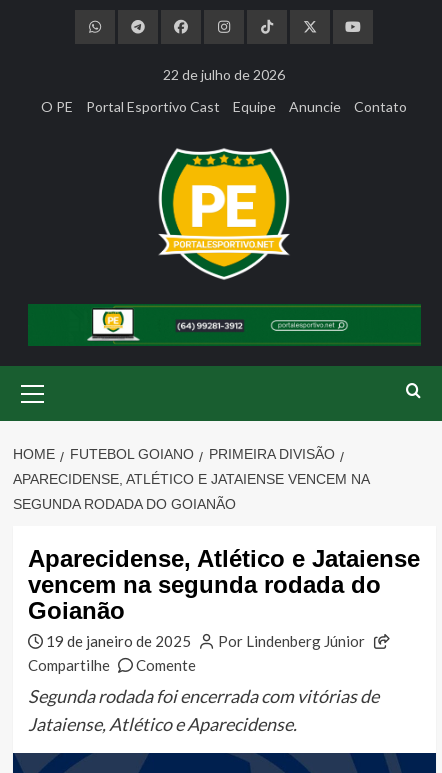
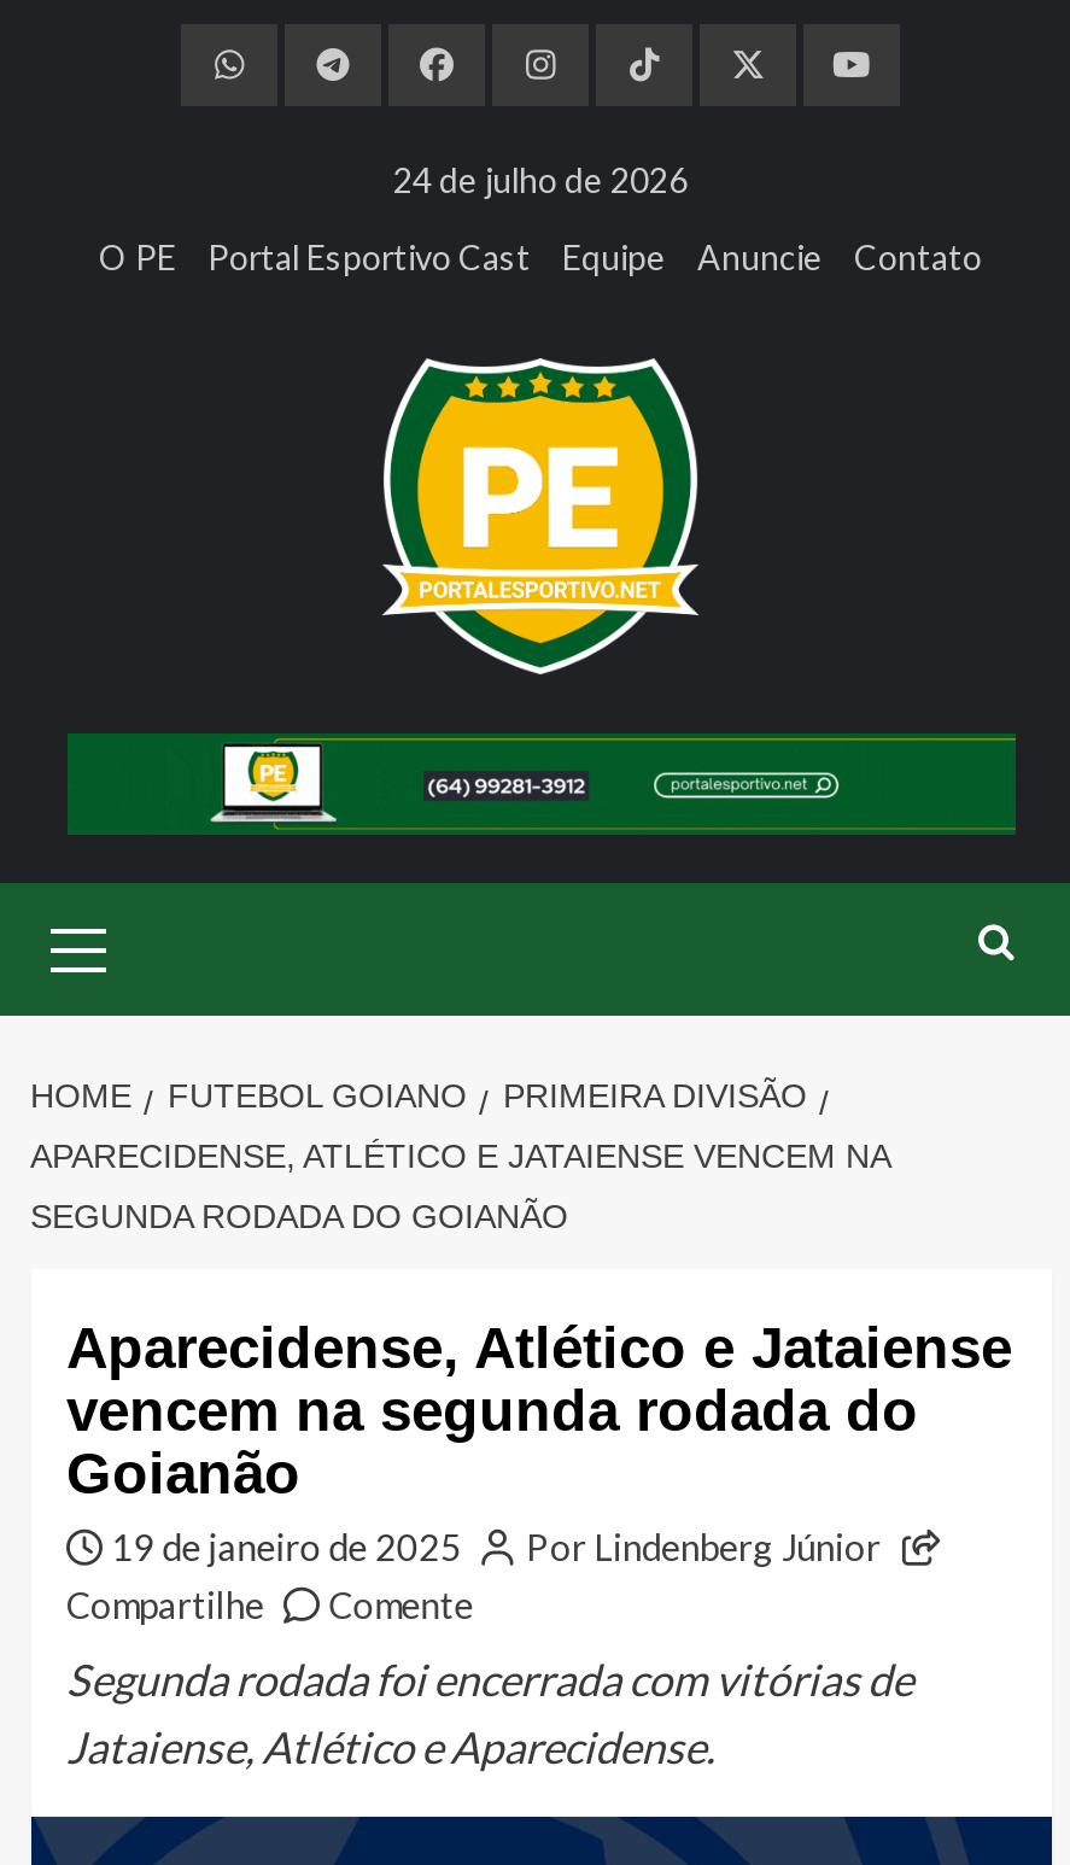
[163,66,285,83] 22 de julho de 2026 -> [393,159,688,200] 24 de julho de 2026

